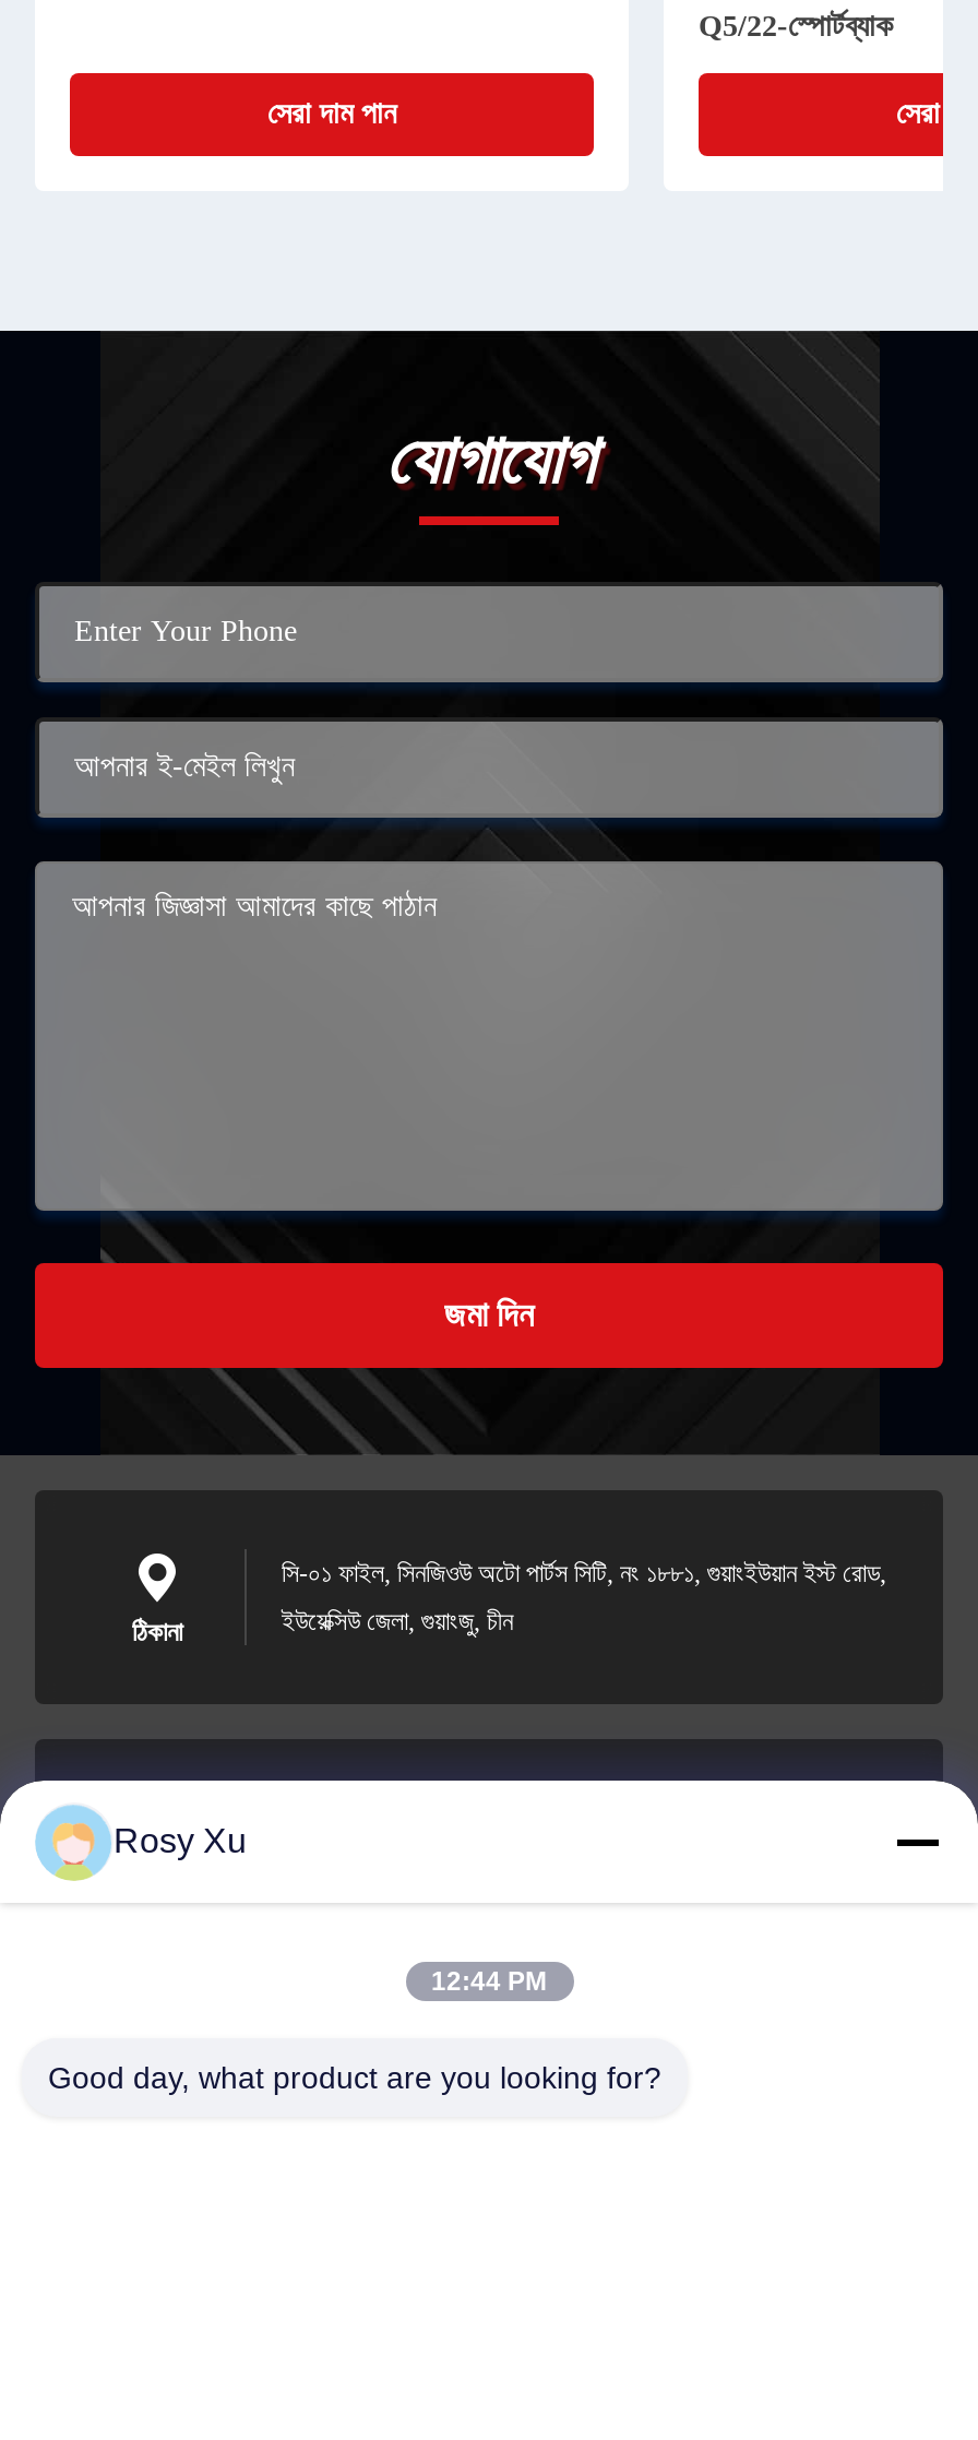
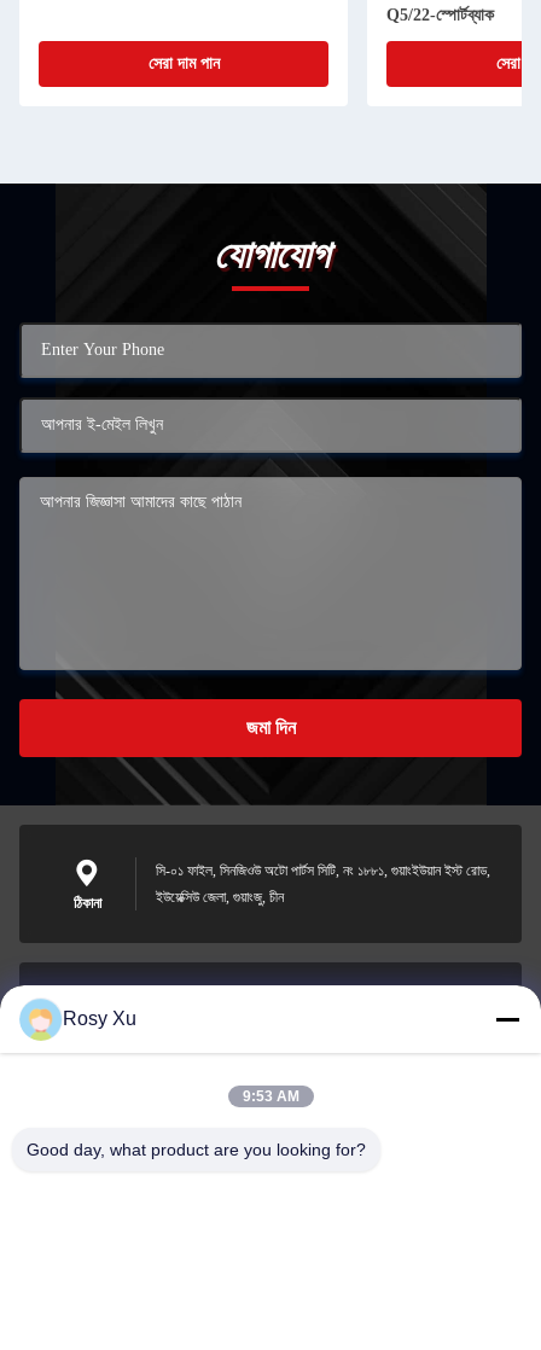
[431,1966,547,1997] 12:44 PM -> [242,1088,299,1105] 9:53 AM

